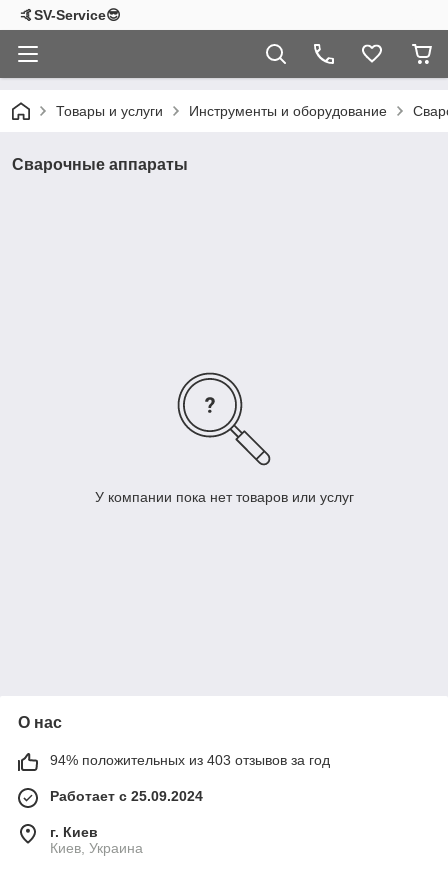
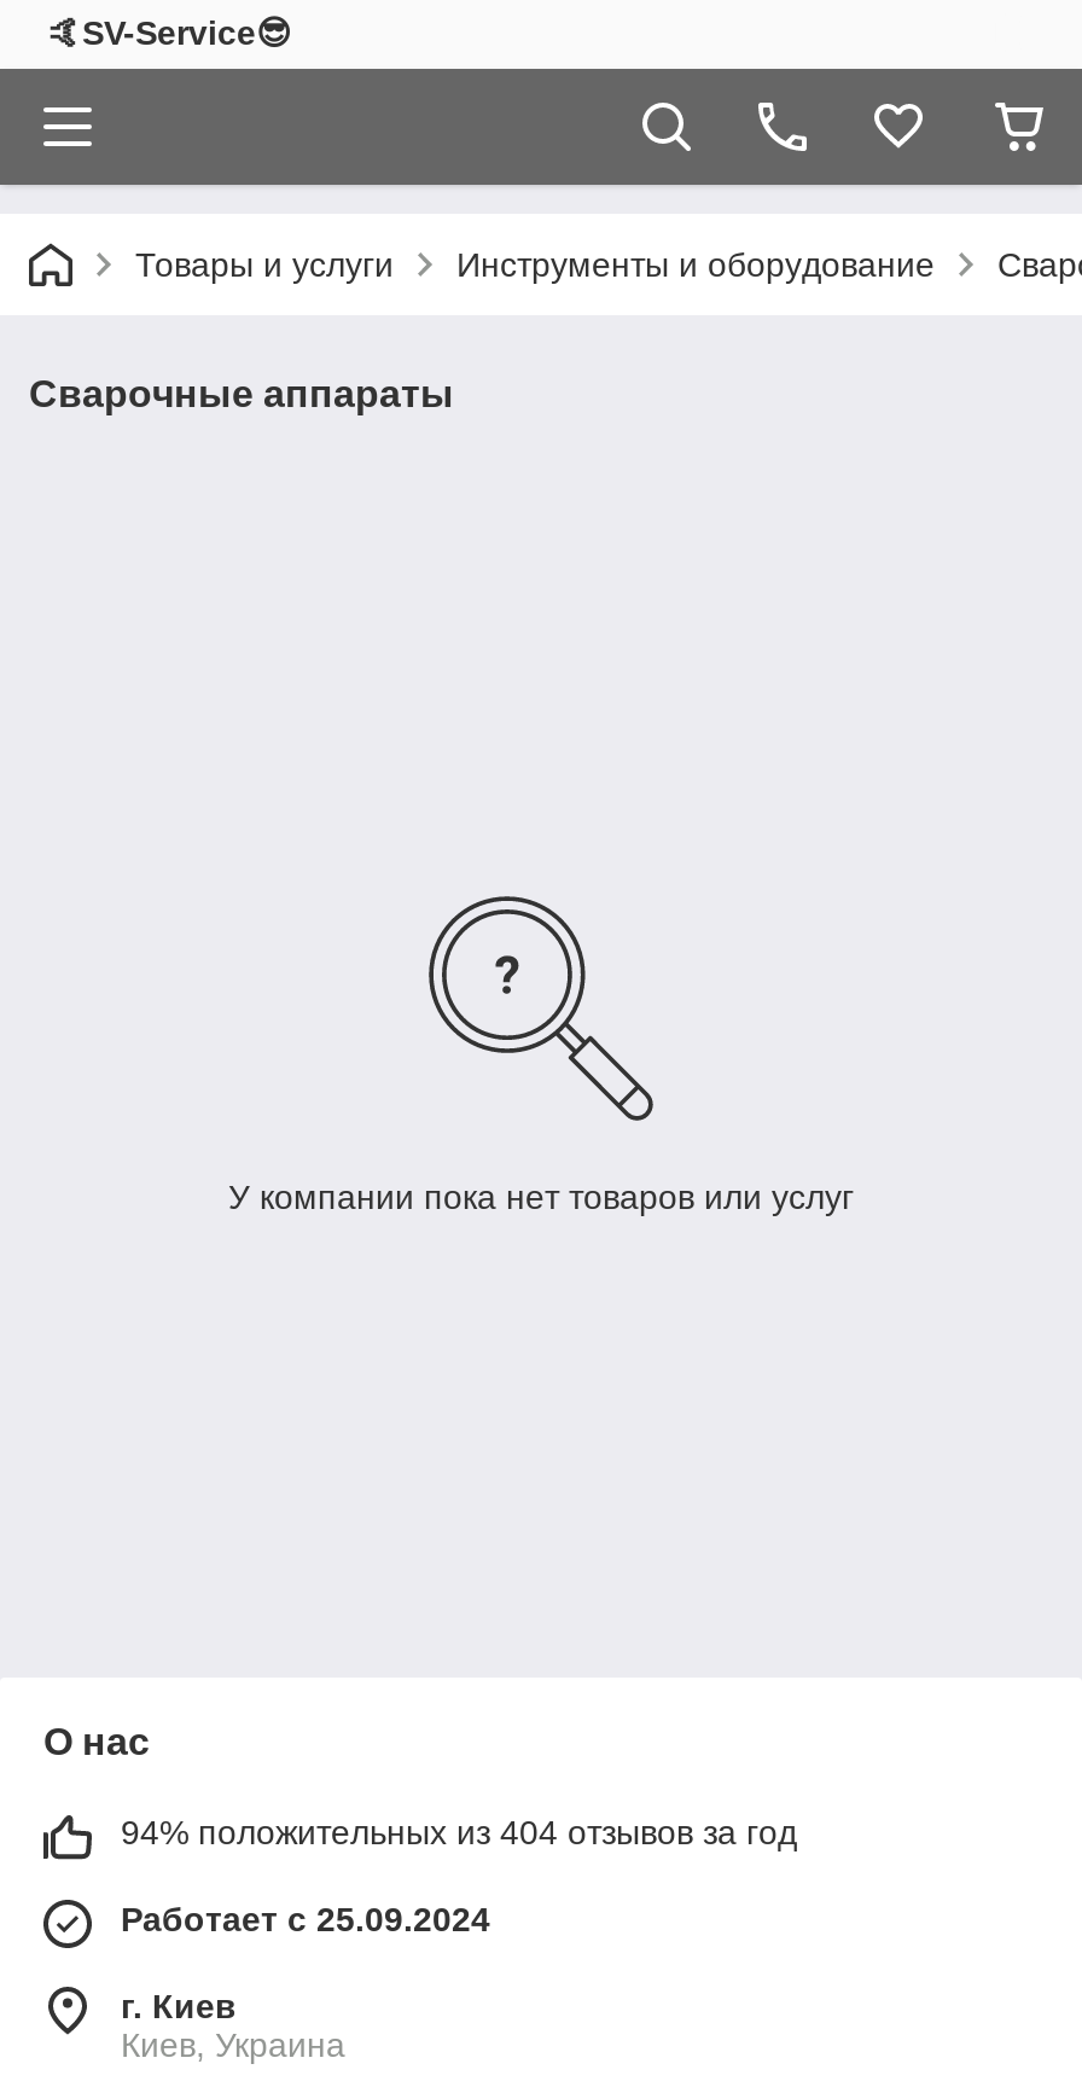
[50,752,330,768] 94% положительных из 403 отзывов за год -> [121,1814,797,1853] 94% положительных из 404 отзывов за год

